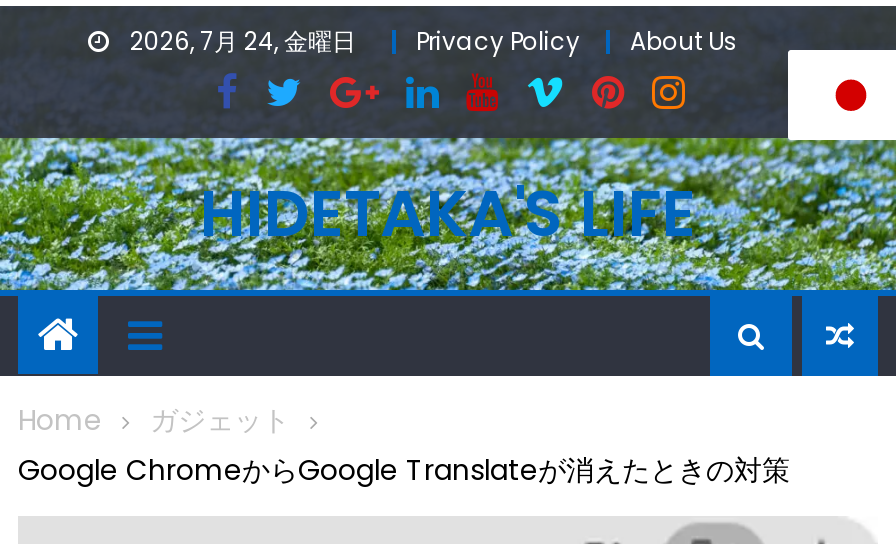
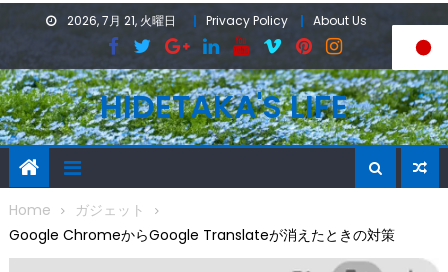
[124,24,738,58] 2026, 7月 24, 金曜日 Privacy Policy About Us -> [64,12,367,29] 2026, 7月 21, 火曜日 Privacy Policy About Us

